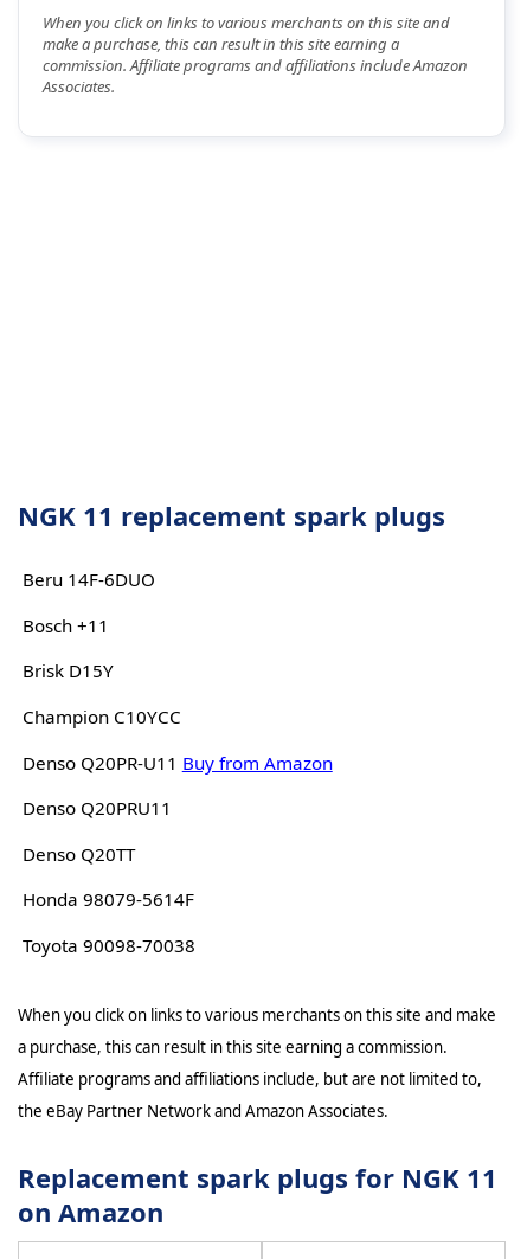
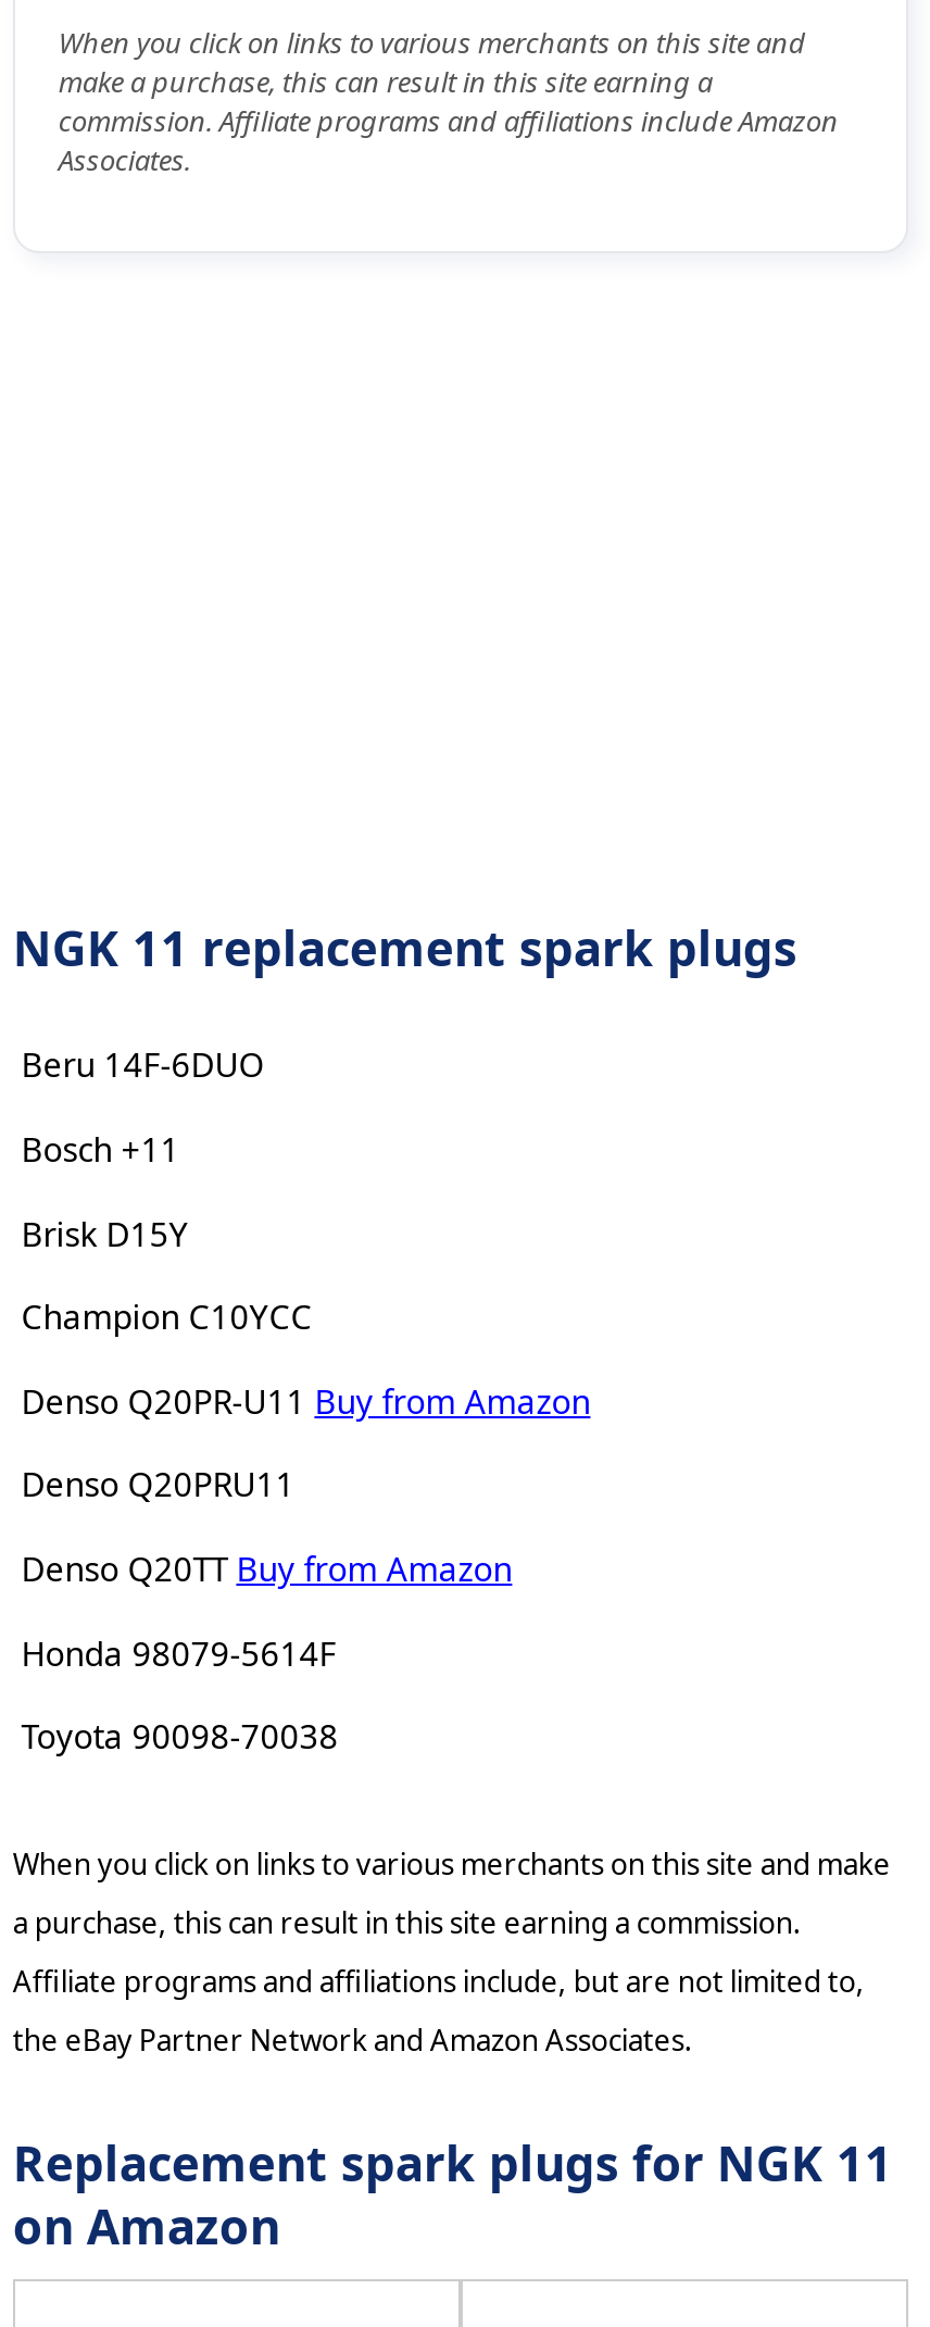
[22,842,135,866] Denso Q20TT -> [21,1546,512,1590] Denso Q20TT Buy from Amazon

